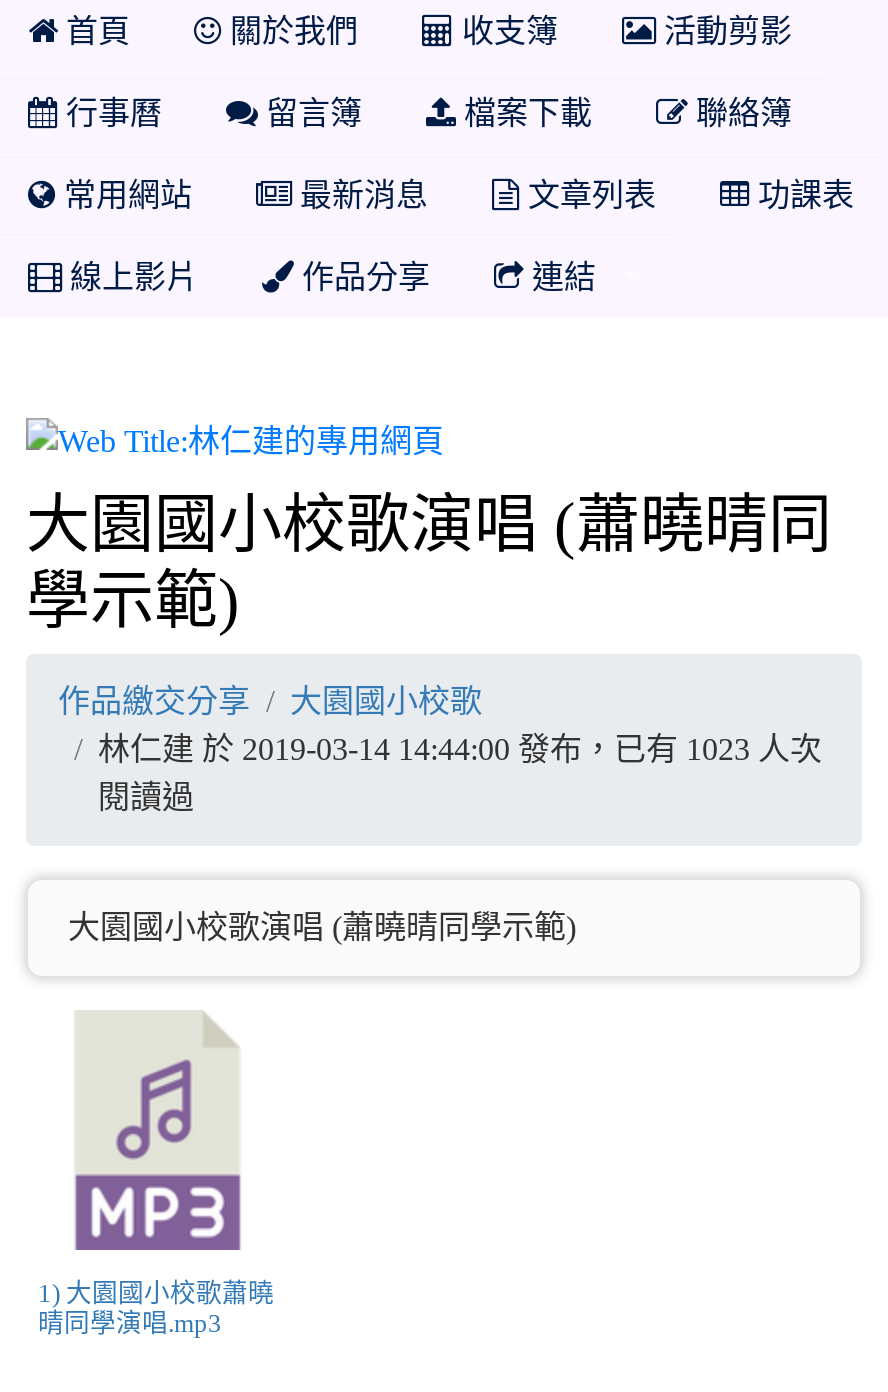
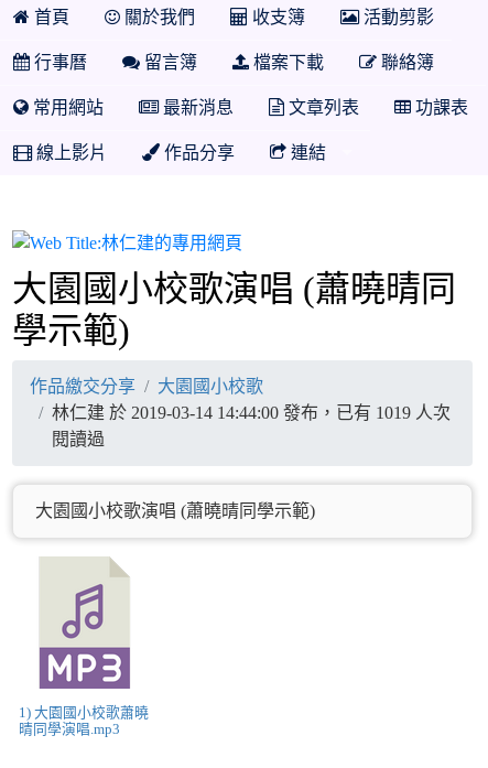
[98,732,822,766] 林仁建 於 2019-03-14 14:44:00 發布，已有 1023 人次 -> [52,403,451,422] 林仁建 於 2019-03-14 14:44:00 發布，已有 1019 人次

